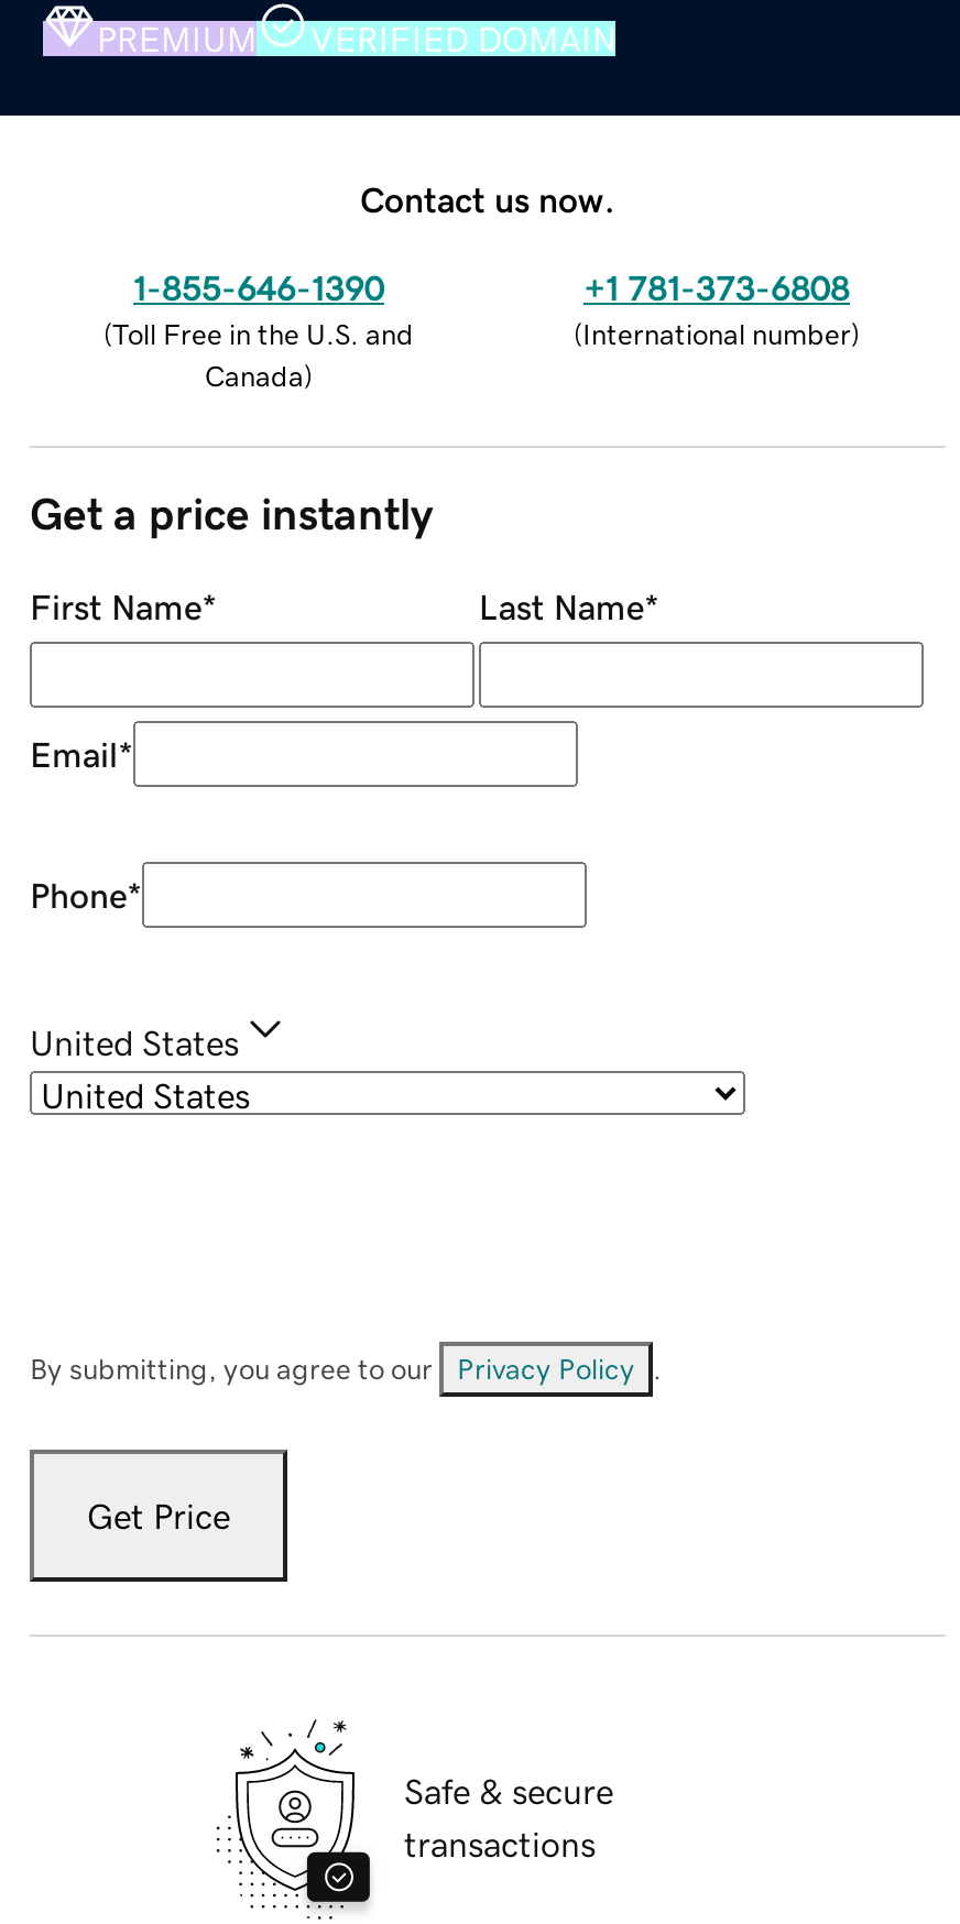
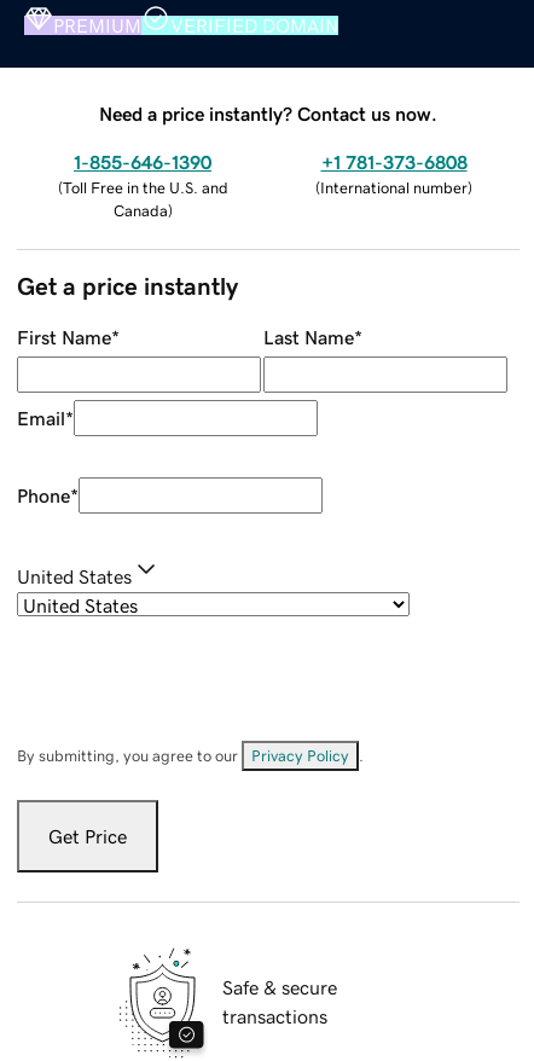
[360,181,615,216] Contact us now. -> [99,103,437,123] Need a price instantly? Contact us now.

